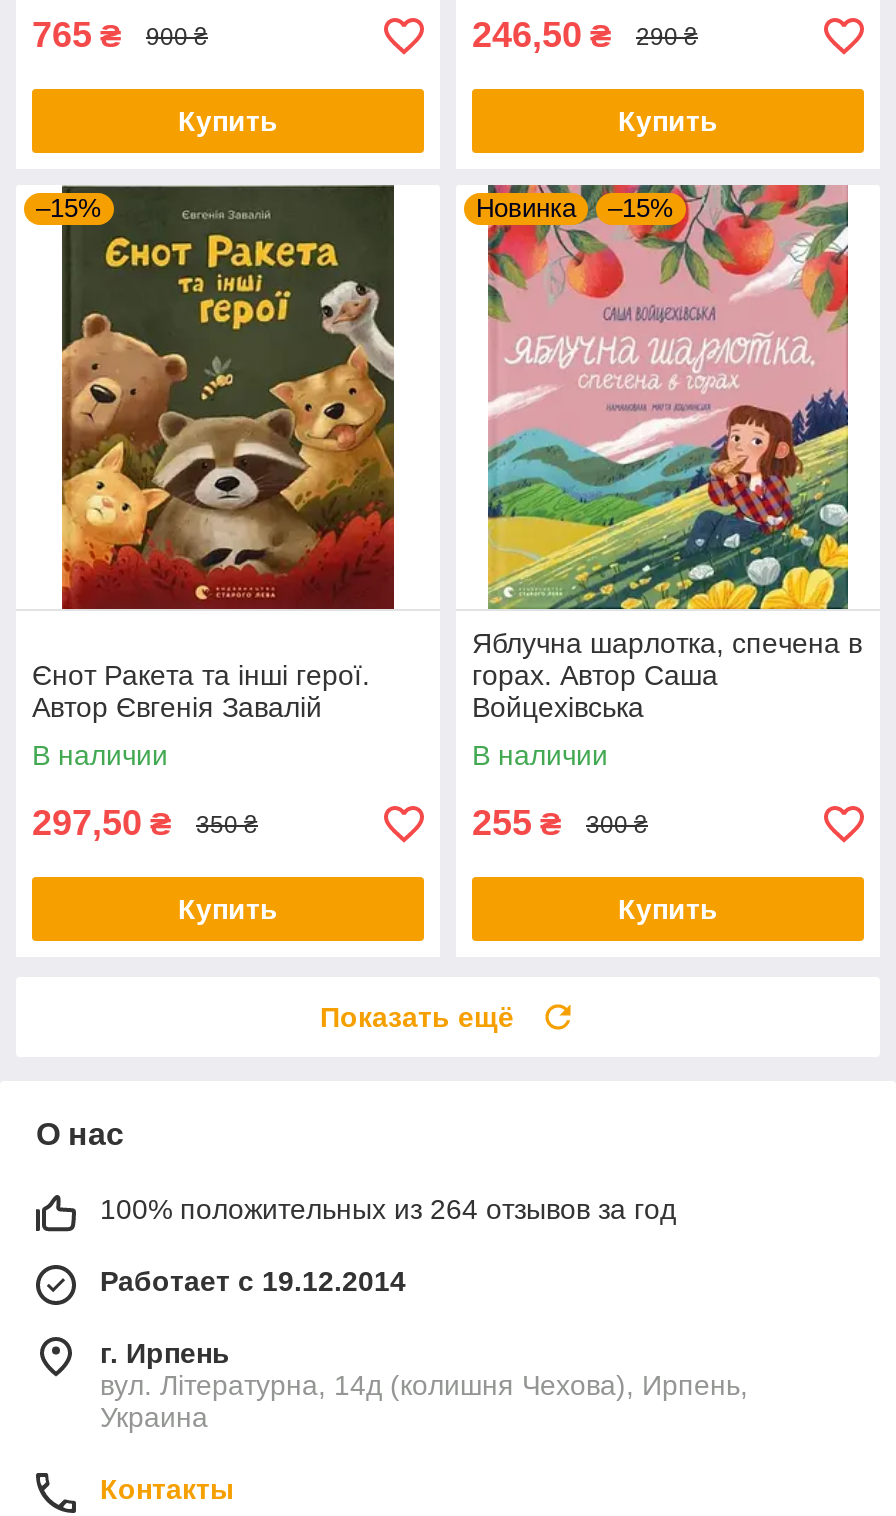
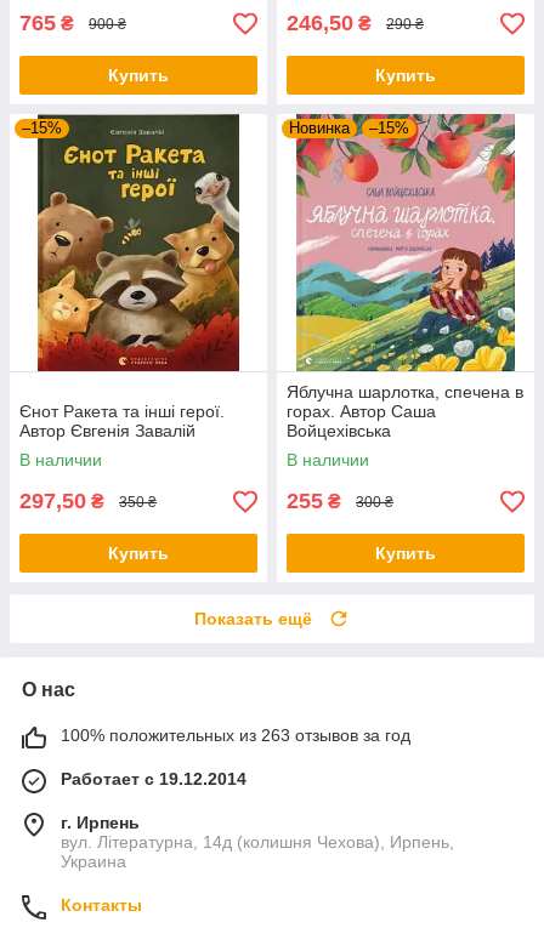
[100,1194,676,1226] 100% положительных из 264 отзывов за год -> [61,726,410,745] 100% положительных из 263 отзывов за год

